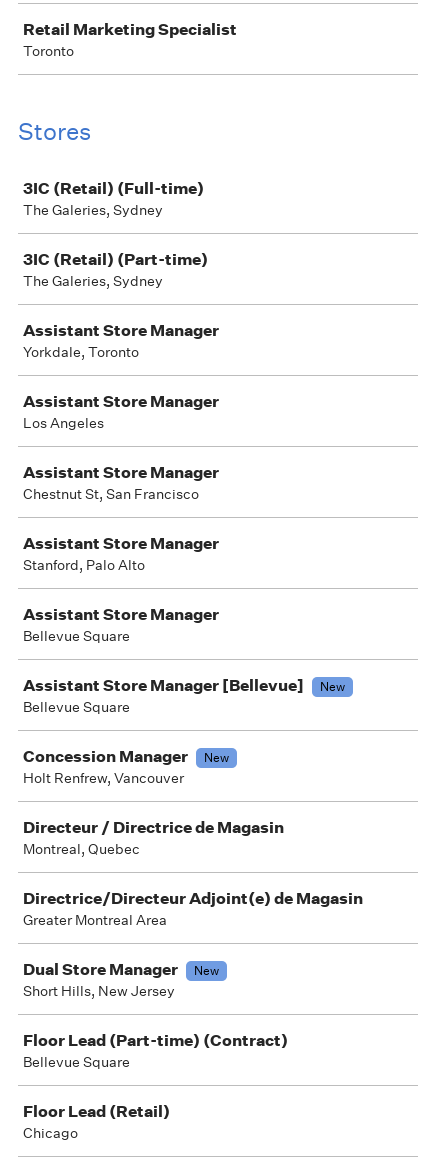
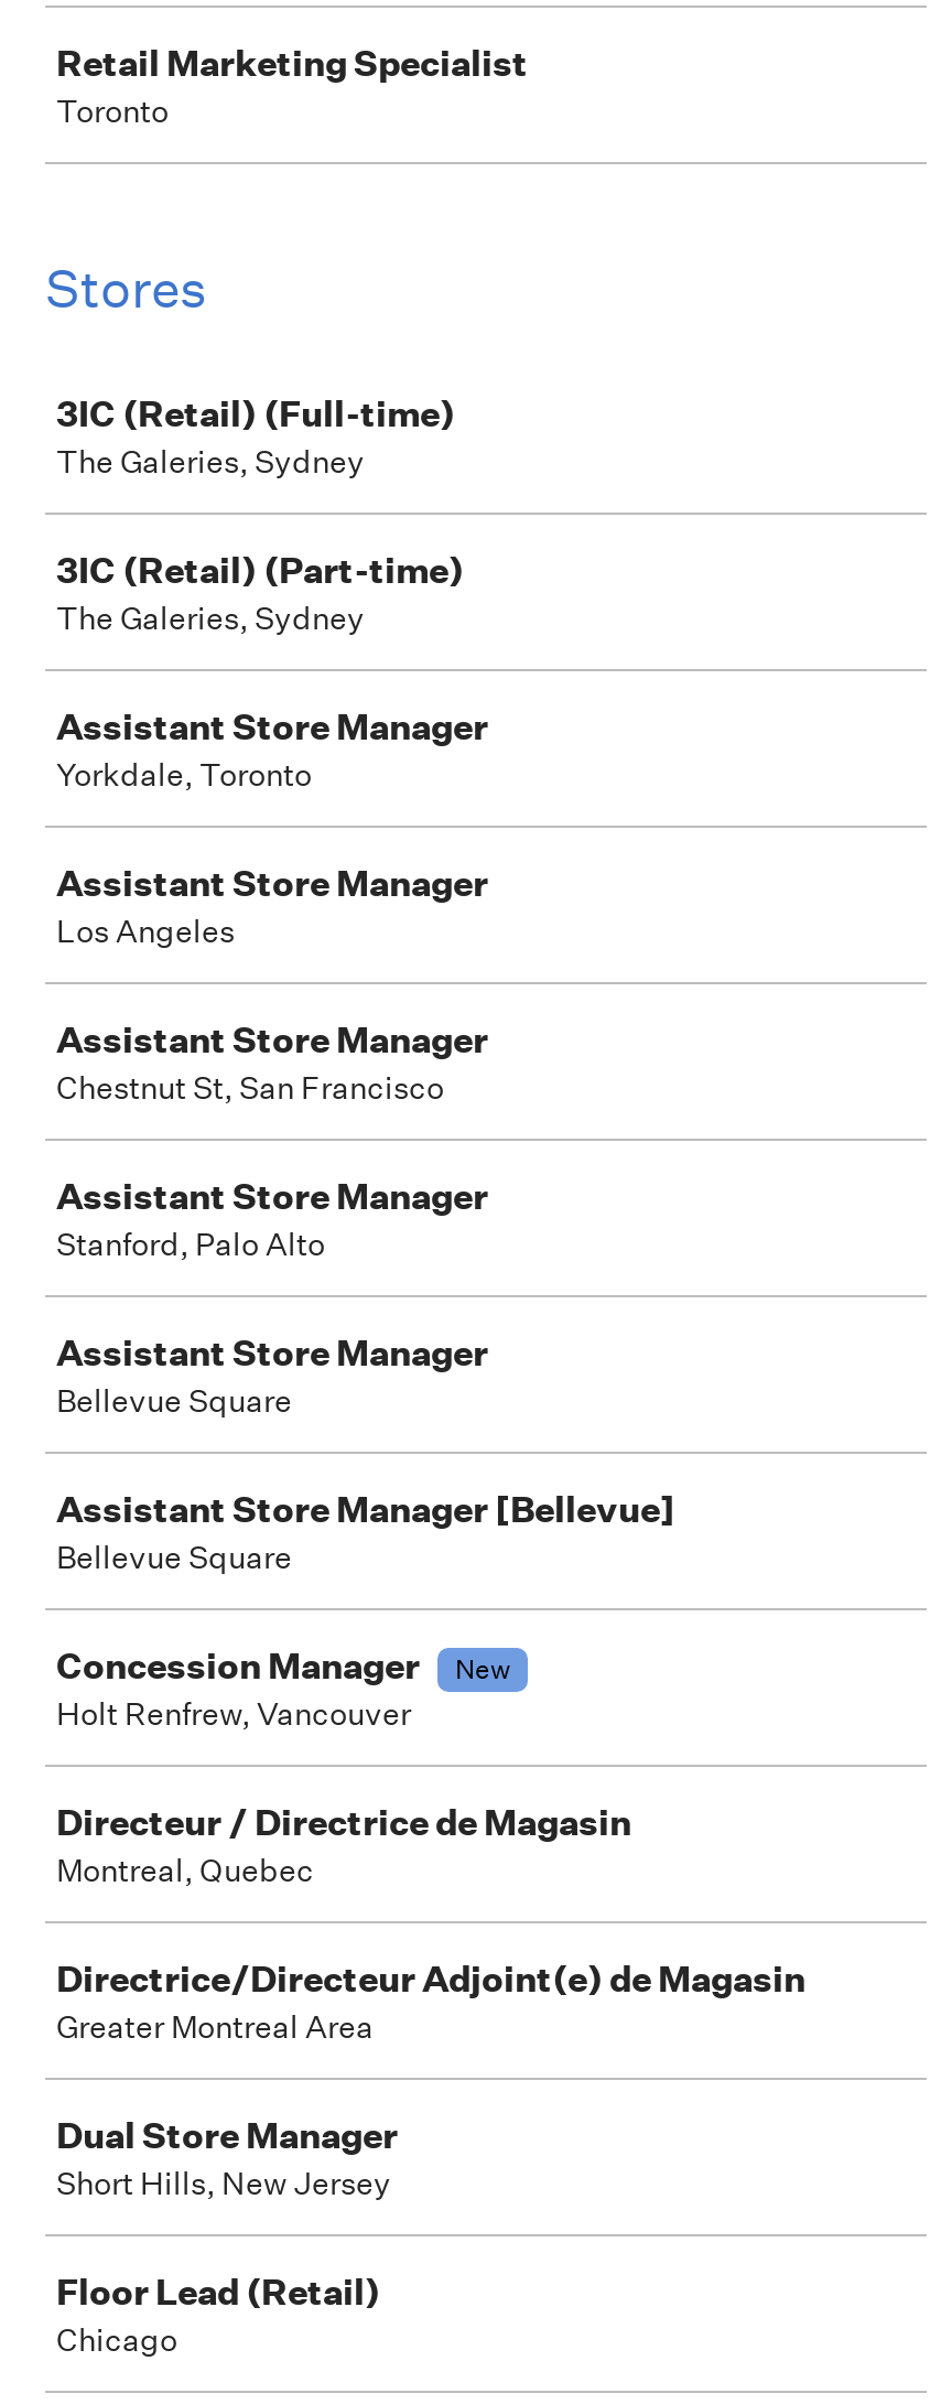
[320,678,345,695] New -> none
[194,962,219,979] New -> none
[23,1030,288,1071] Floor Lead (Part-time) (Contract) | Bellevue Square -> none

